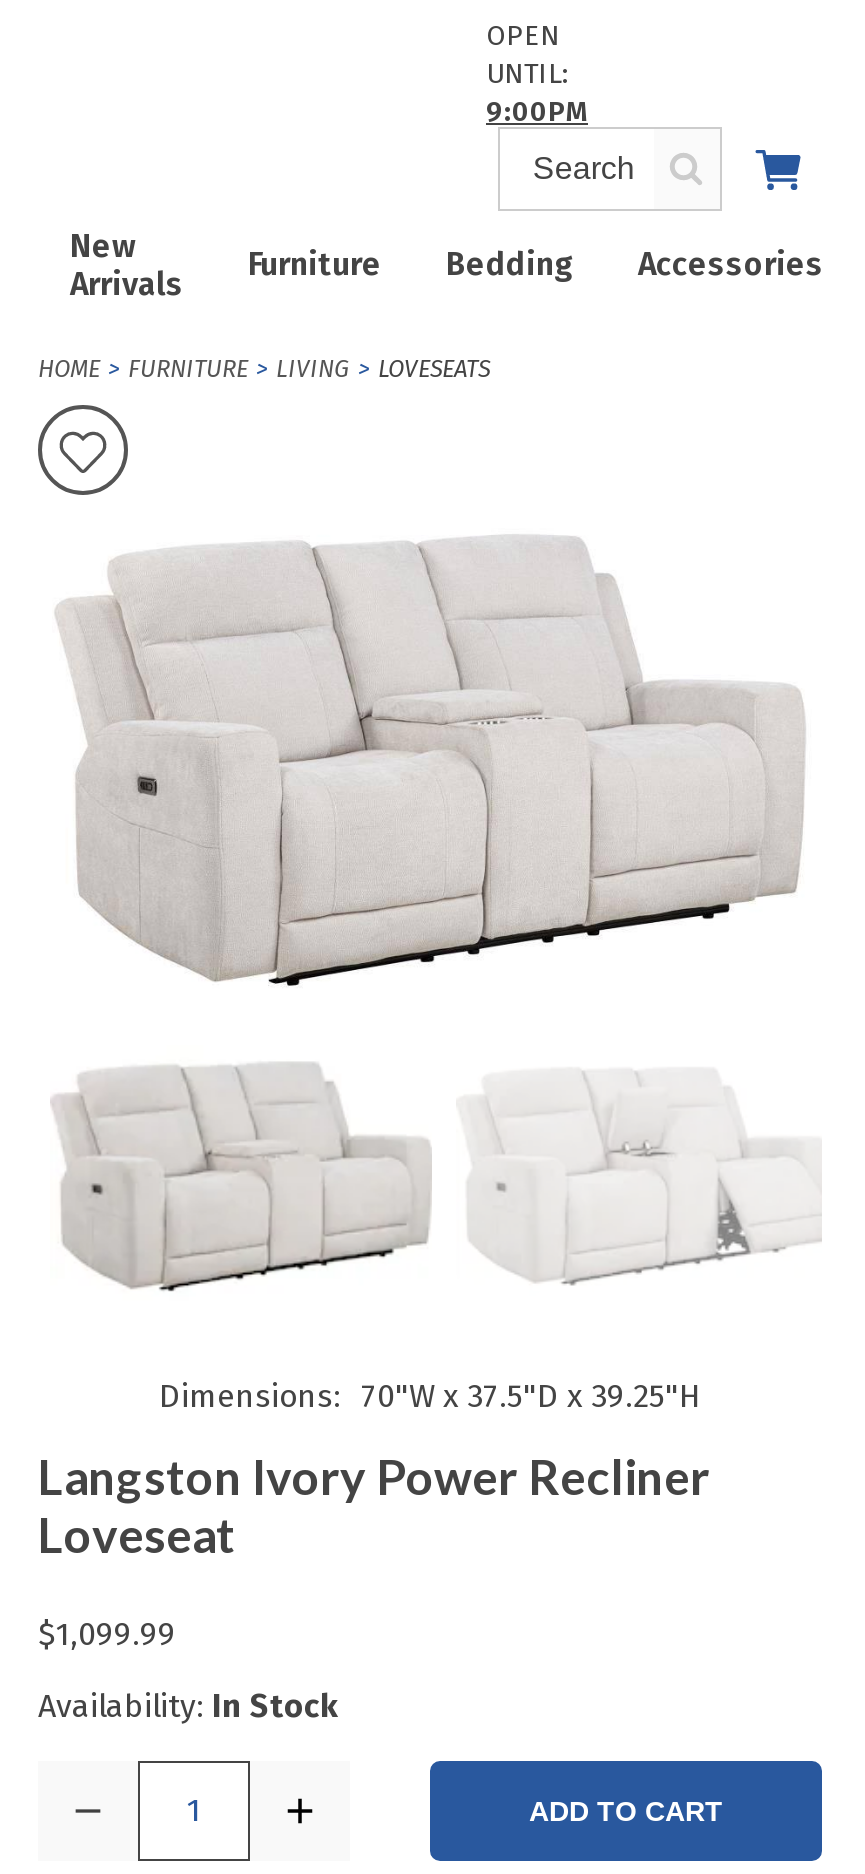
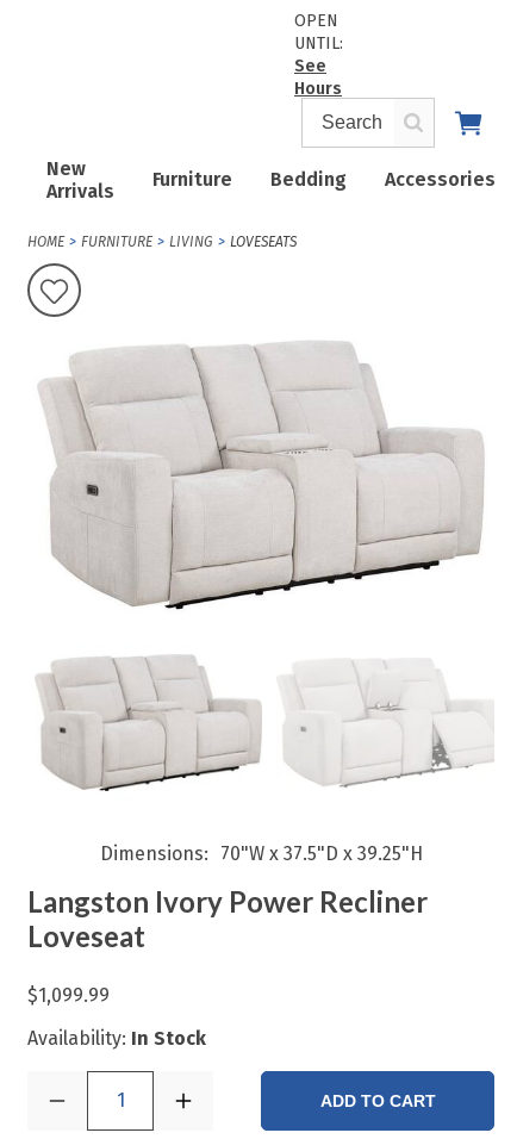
[486,95,588,129] 9:00PM -> [294,56,342,99] See | Hours

